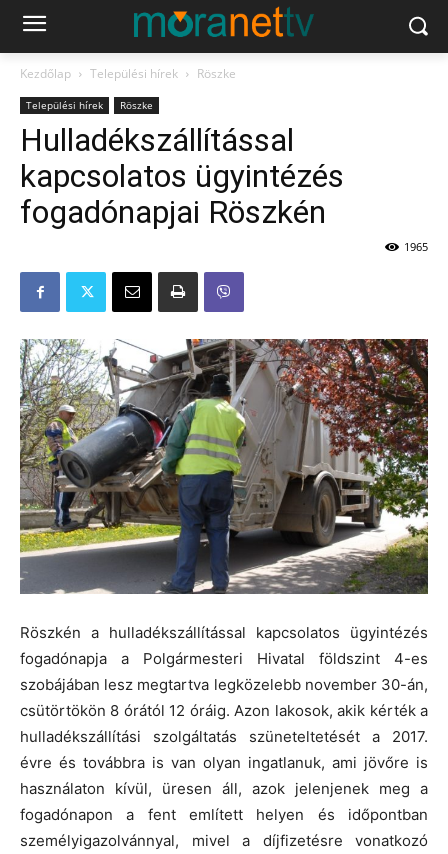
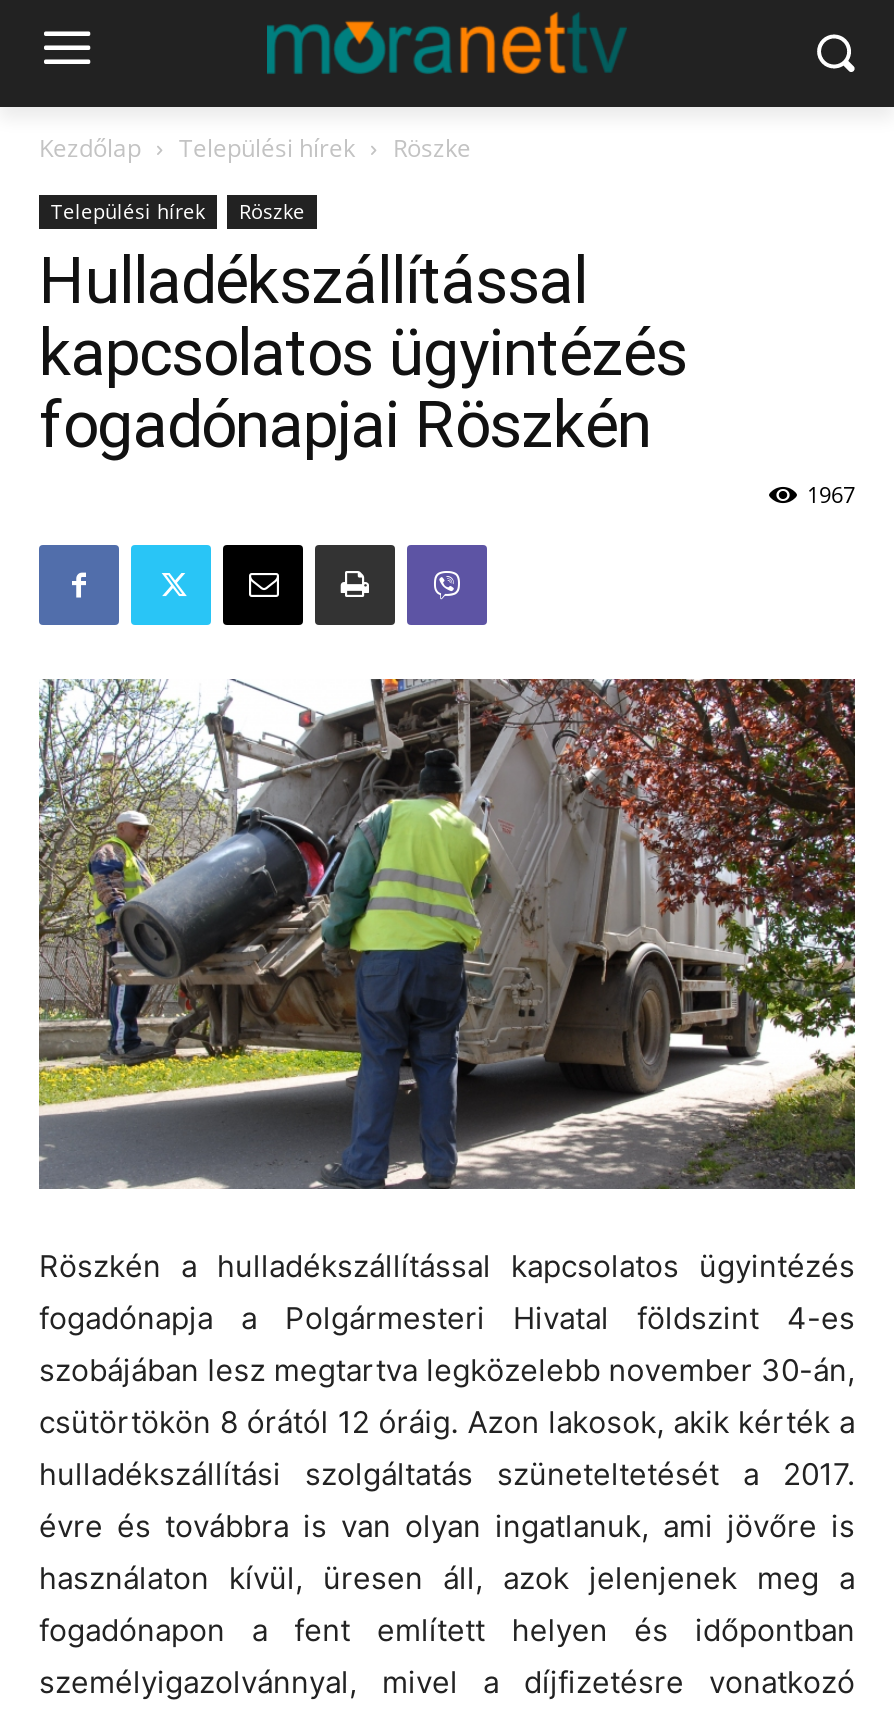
[404,239,428,254] 1965 -> [807,479,855,509] 1967

